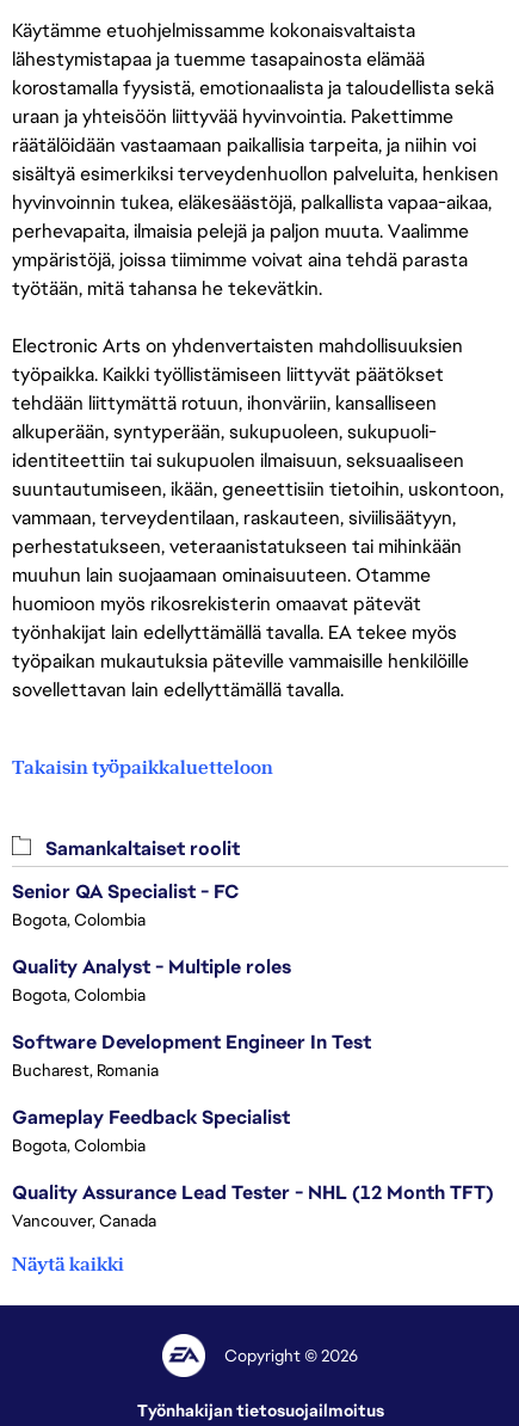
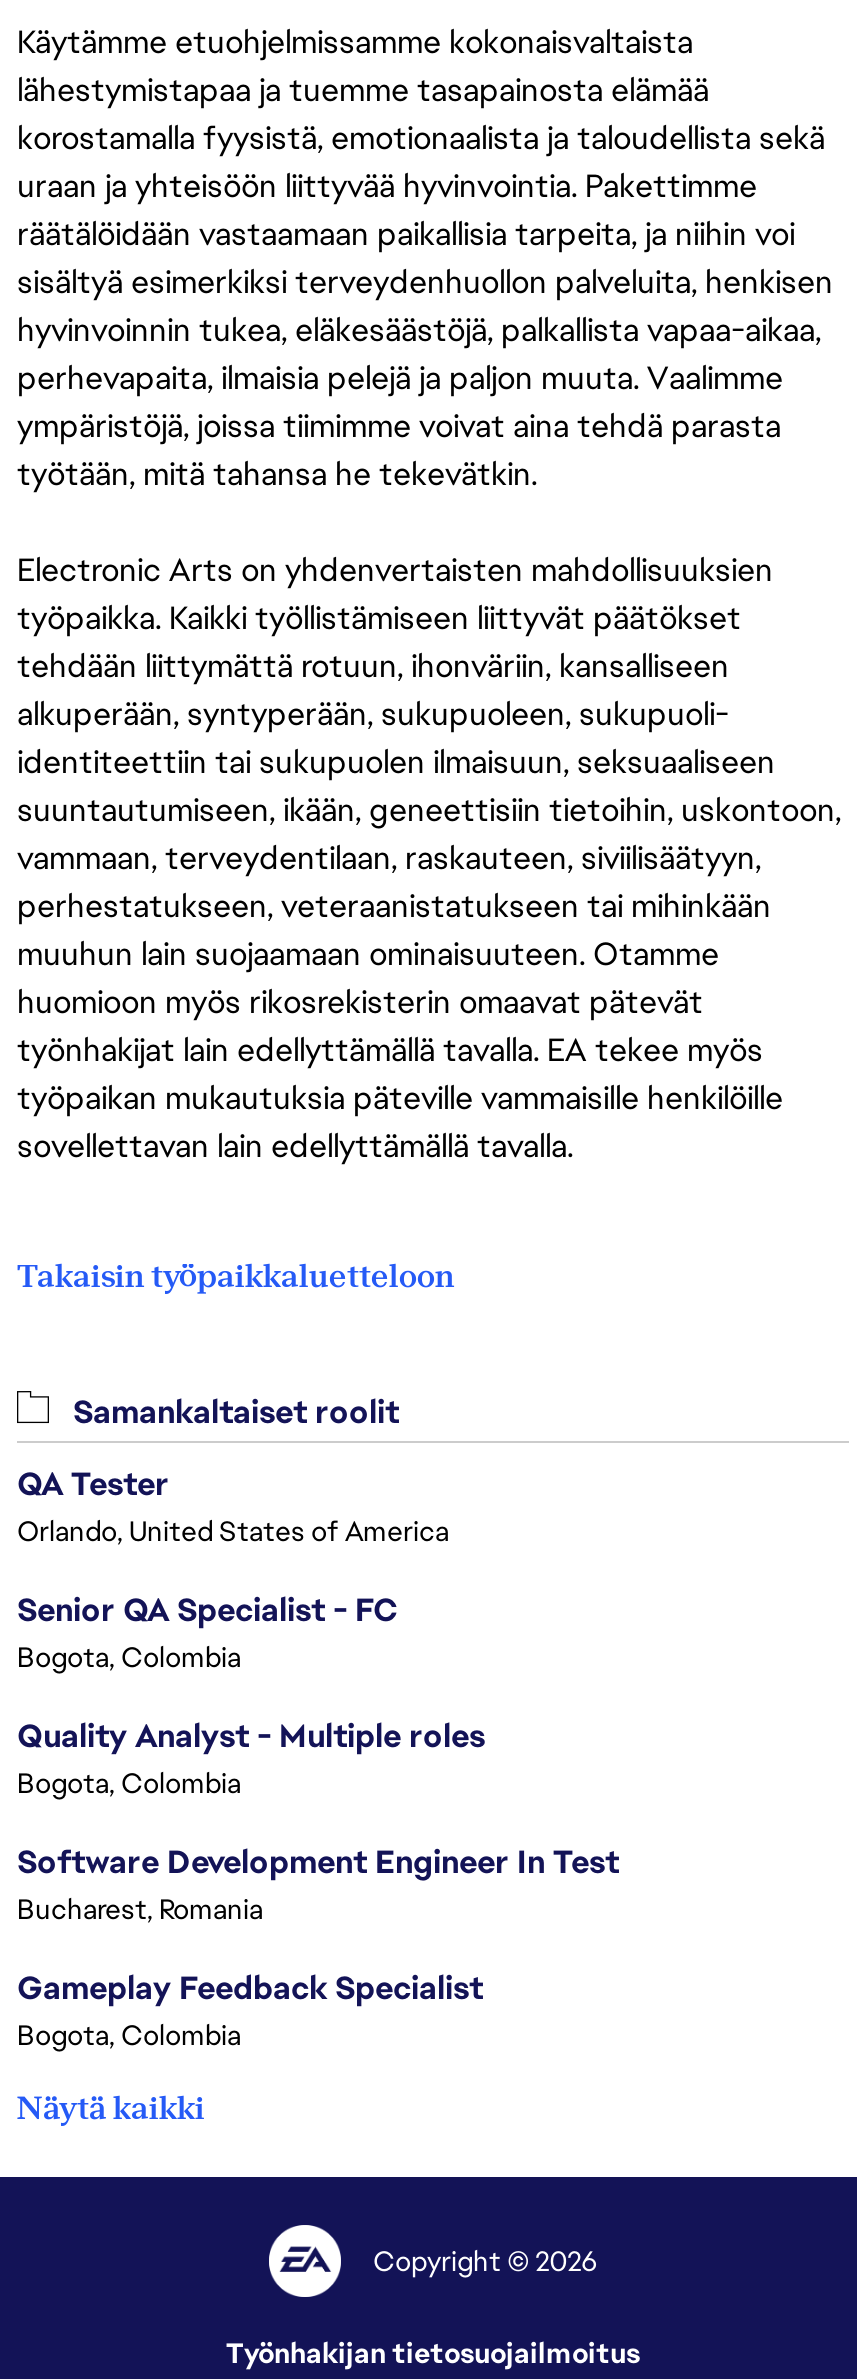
none -> [17,1462,449,1548] QA Tester | Orlando, United States of America
moved [12,879,371,1156] -> [17,1588,619,2052]: Senior QA Specialist - FC | Bogota, Colombia | Quality Analyst - Multiple roles | Bogota, Colombia | Software Development Engineer In Test | Bucharest, Romania | Gameplay Feedback Specialist | Bogota, Colombia
[12,1179,494,1231] Quality Assurance Lead Tester - NHL (12 Month TFT) | Vancouver, Canada -> none

